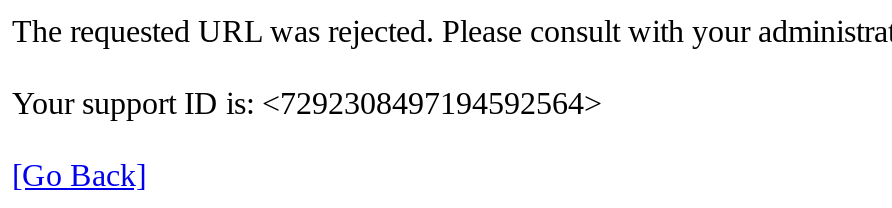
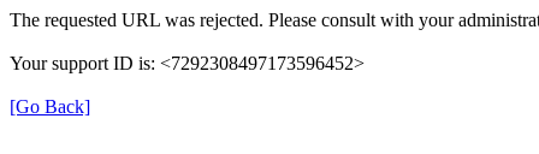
[12,86,602,120] Your support ID is: <7292308497194592564> -> [10,53,365,73] Your support ID is: <7292308497173596452>

